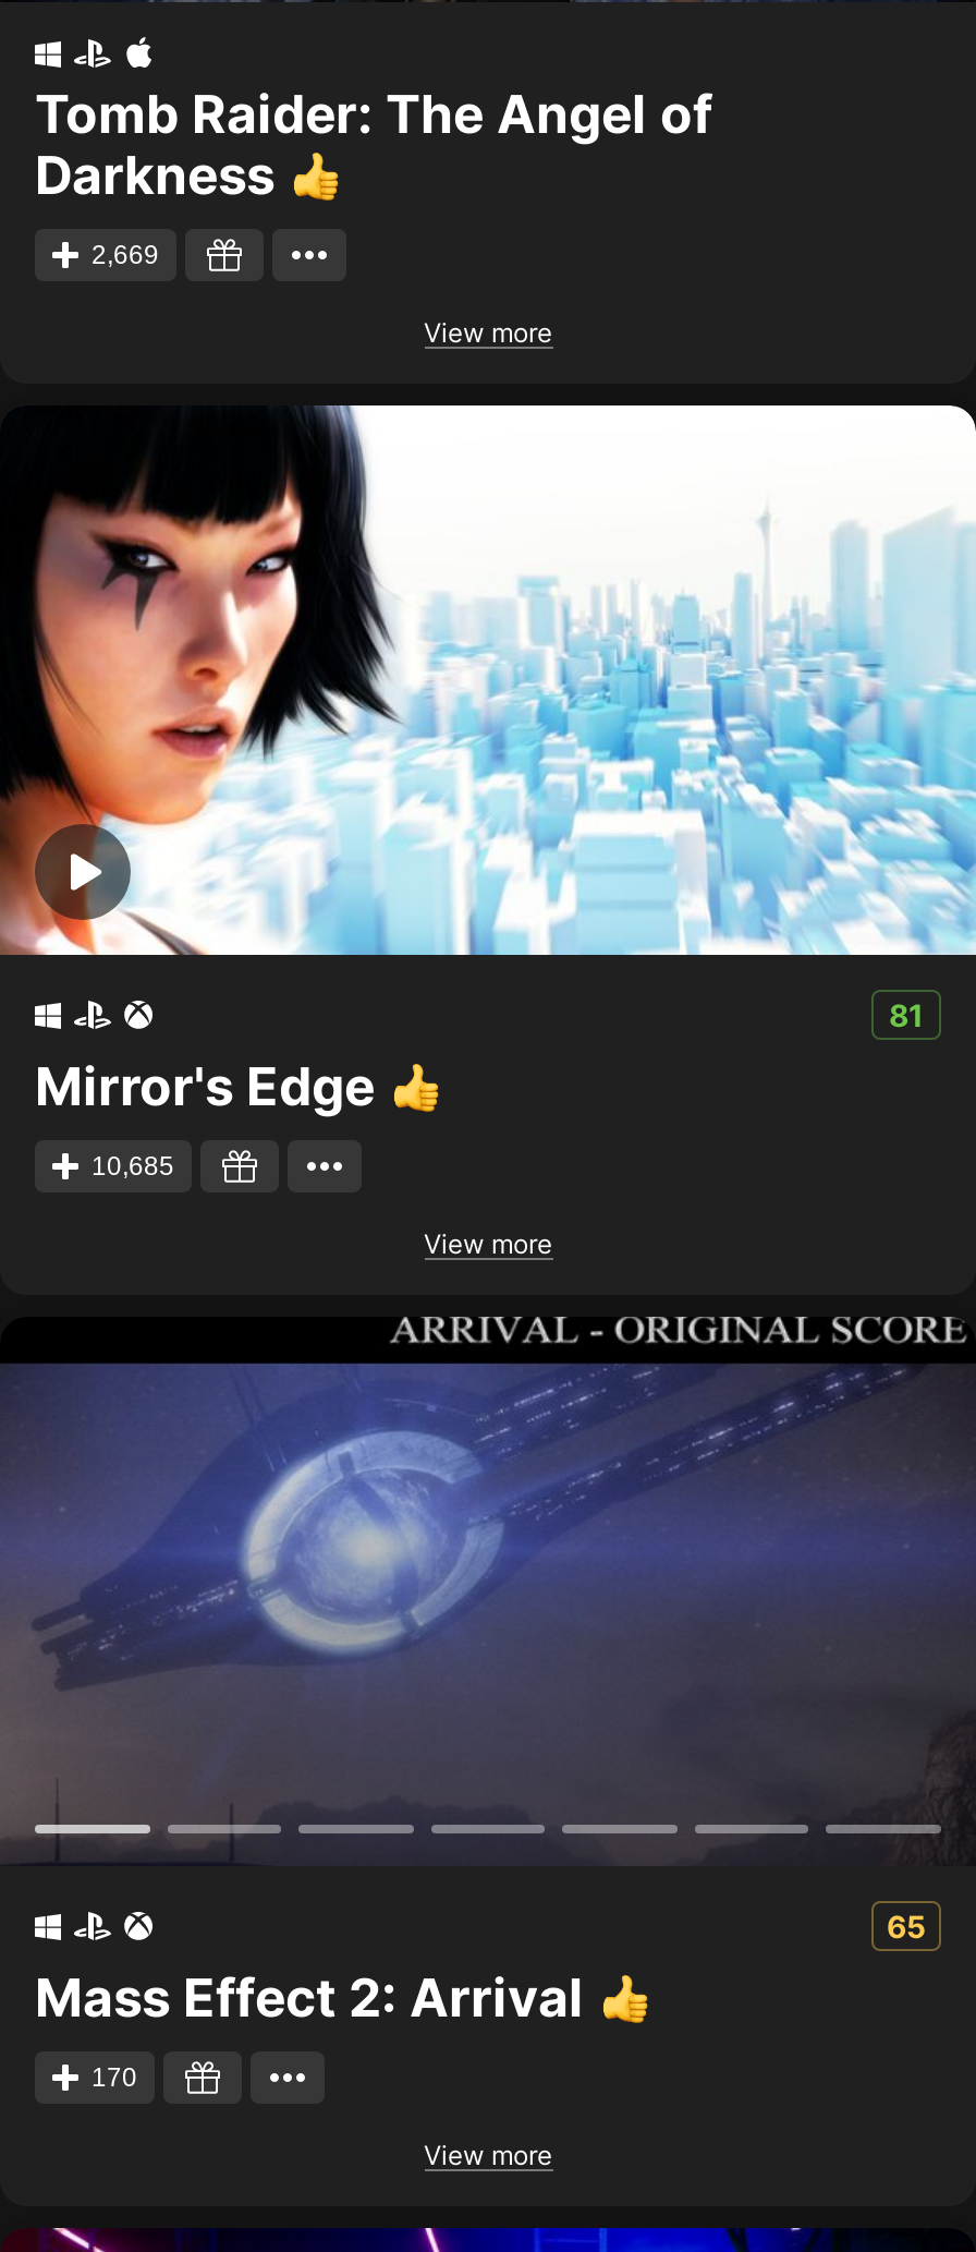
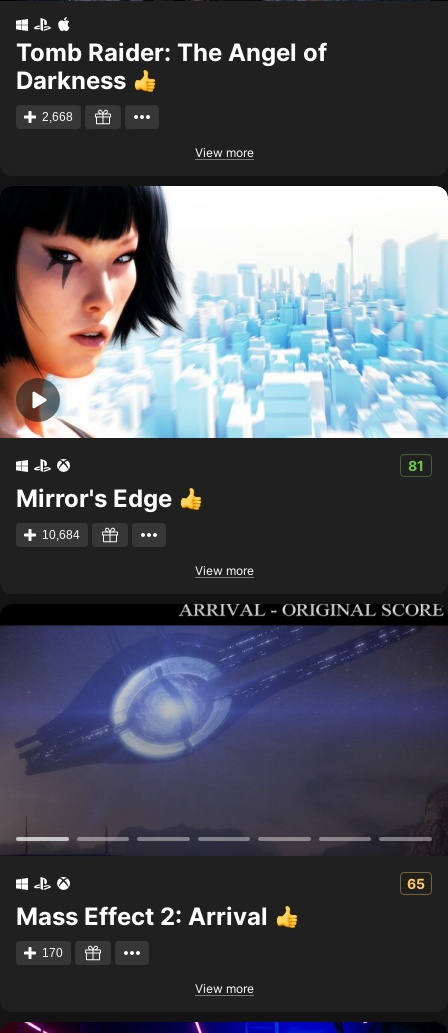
[91,240,159,270] 2,669 -> [42,110,73,124] 2,668
[91,1151,174,1182] 10,685 -> [42,528,80,542] 10,684

